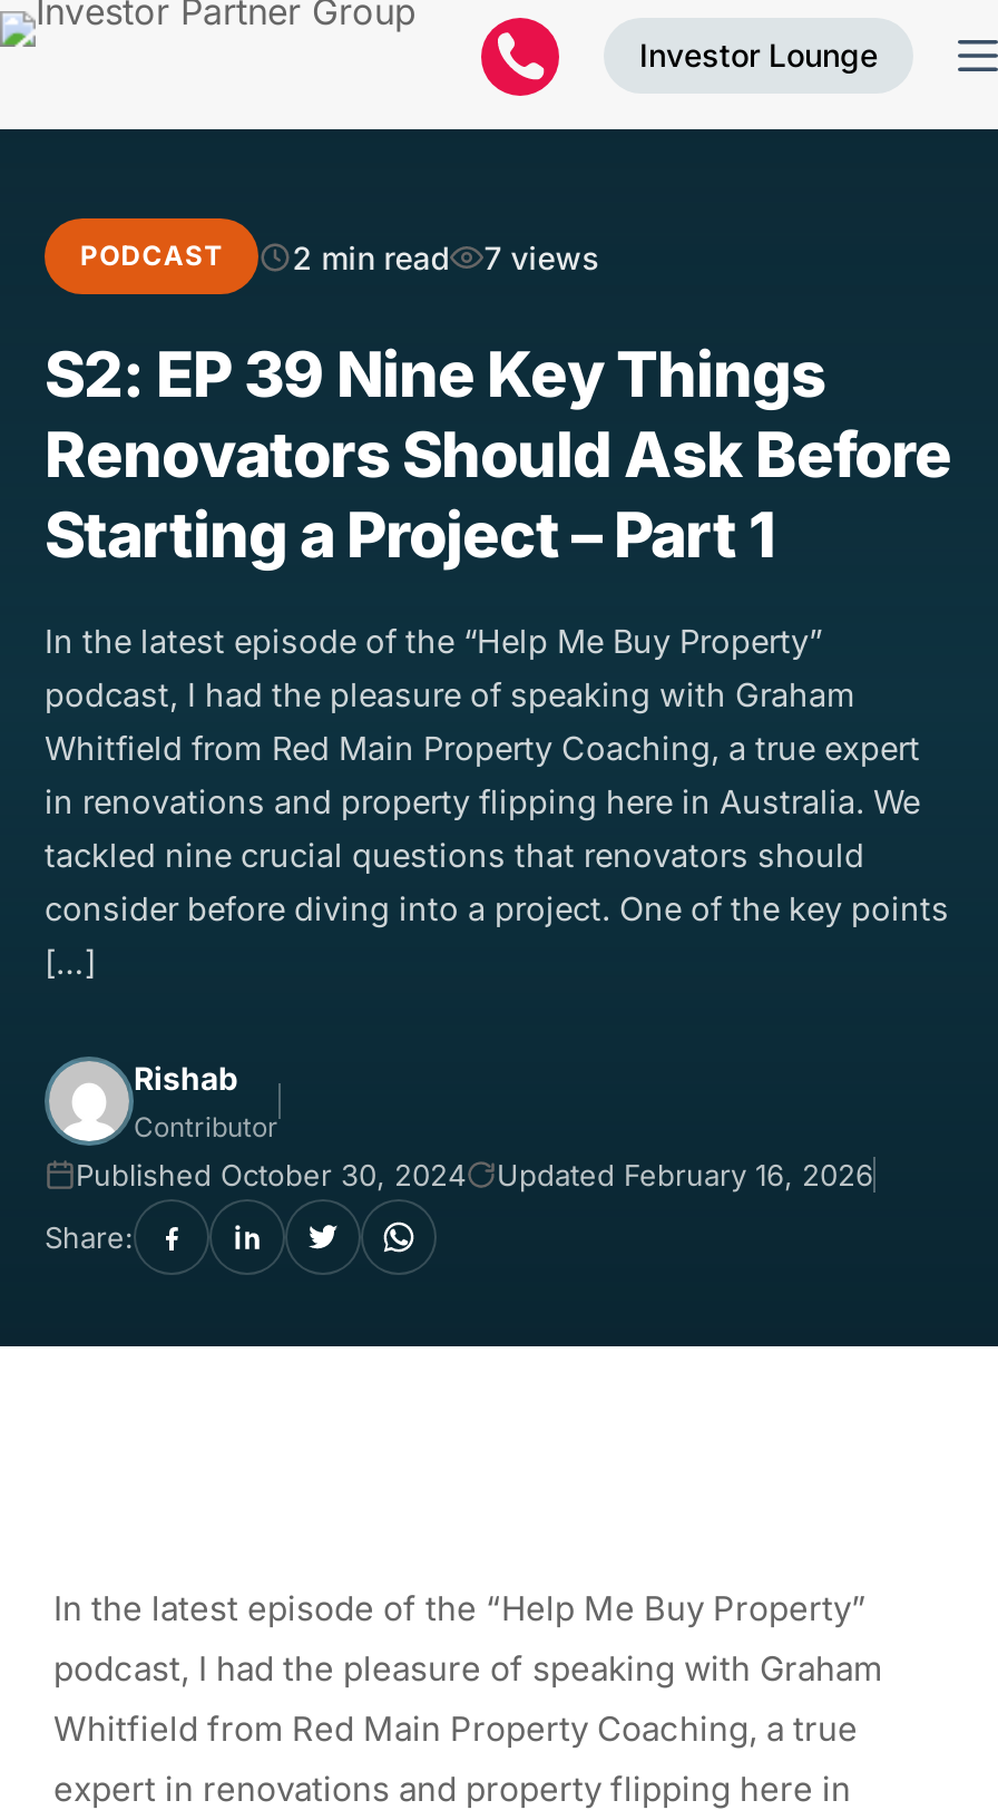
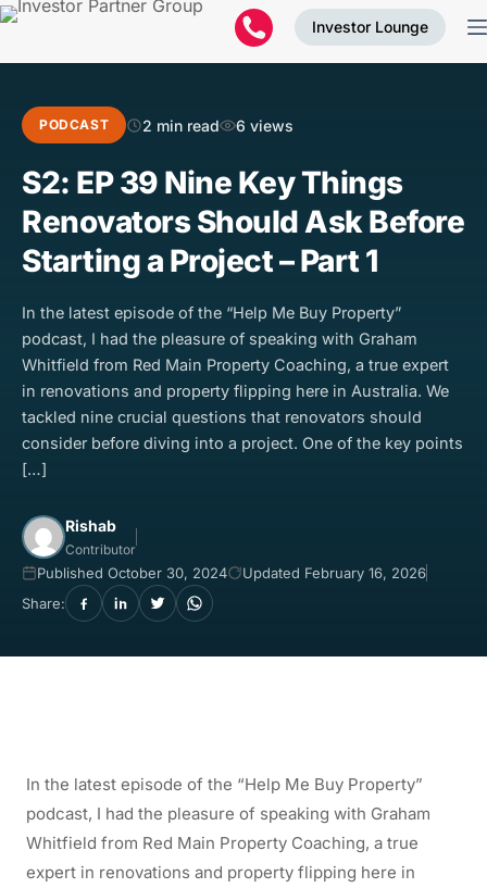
[292,237,600,275] 2 min read 7 views -> [143,116,294,134] 2 min read 6 views

